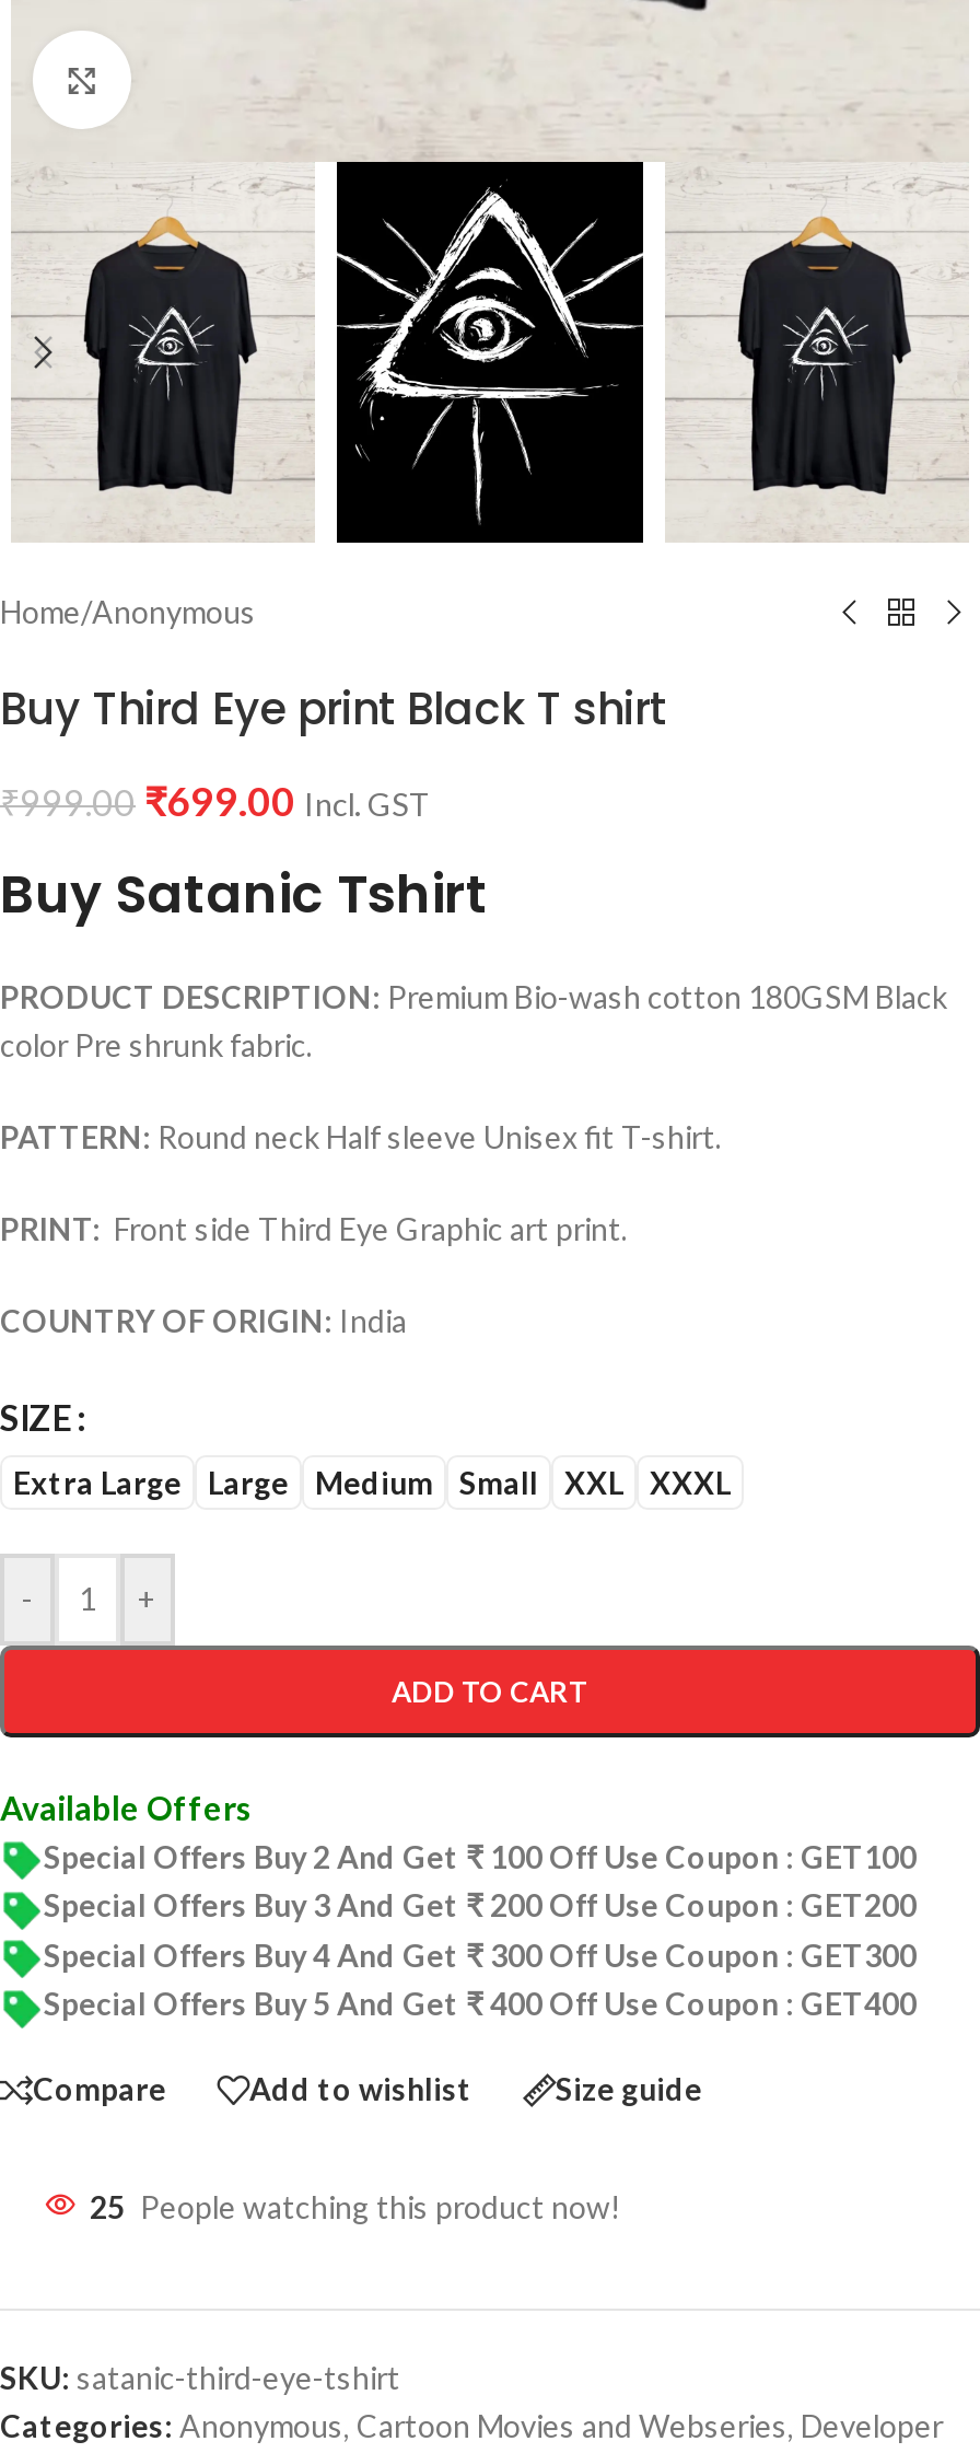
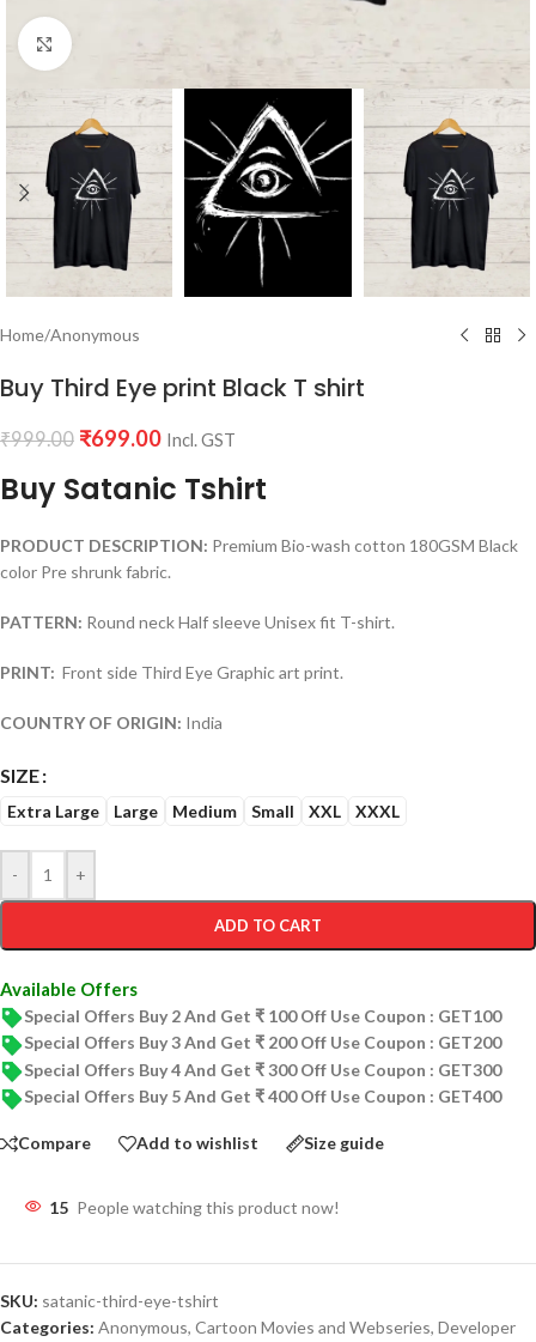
[90,2188,621,2225] 25 People watching this product now! -> [49,1197,340,1217] 15 People watching this product now!

